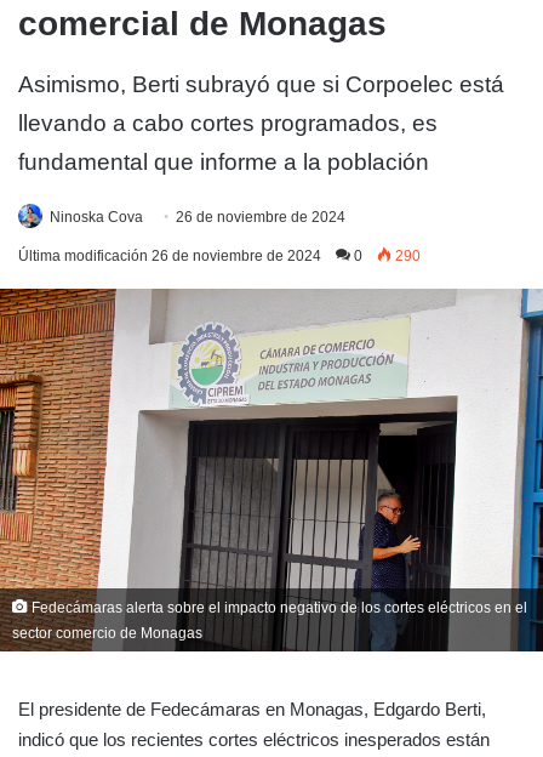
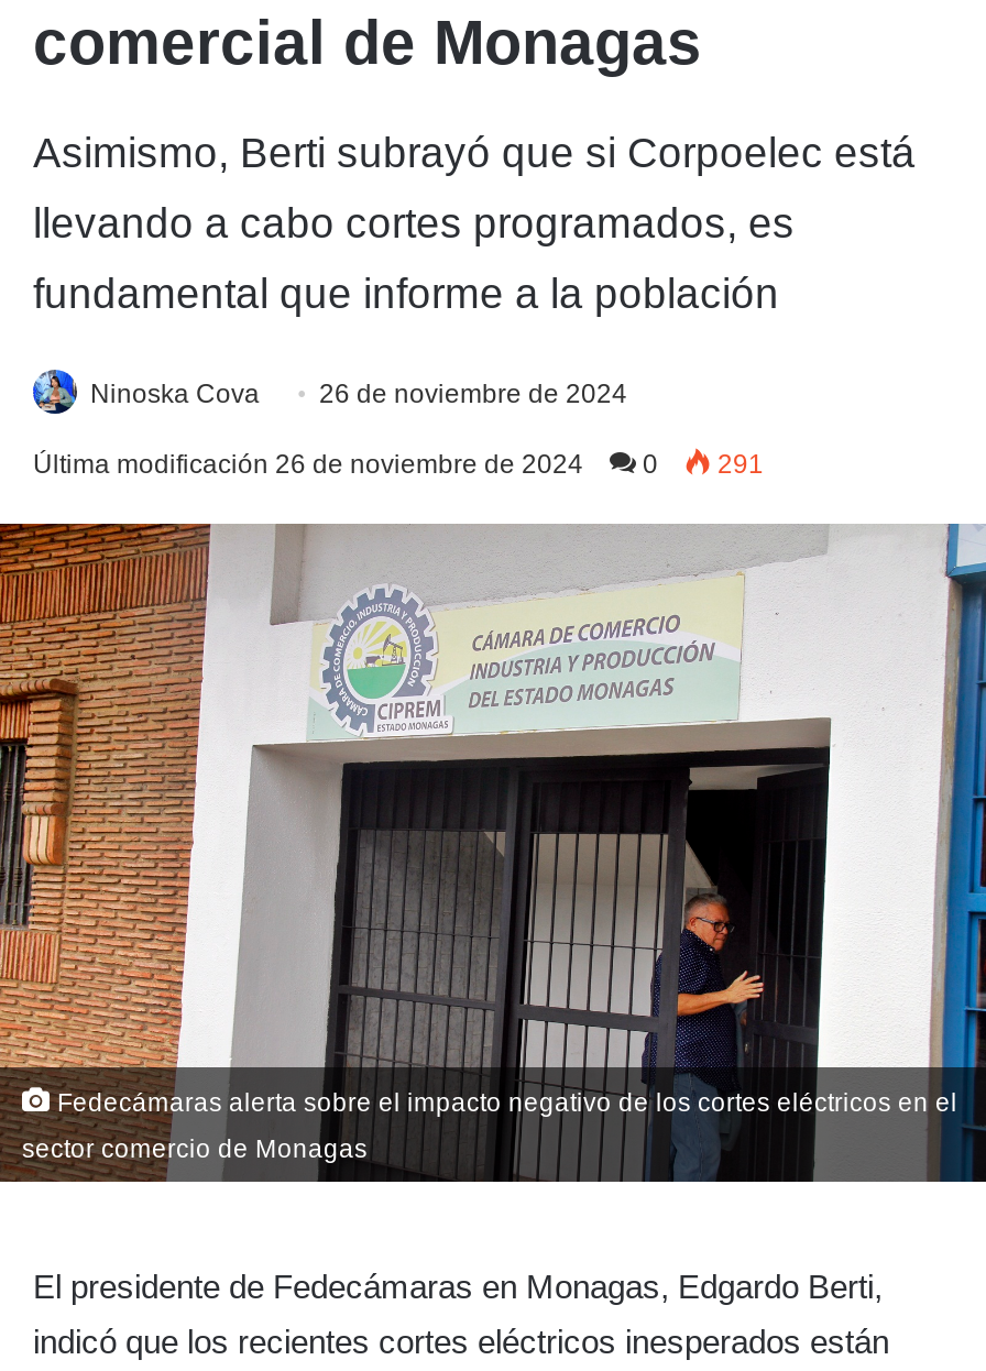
[18,248,421,265] Última modificación 26 de noviembre de 2024 0 290 -> [33,450,764,480] Última modificación 26 de noviembre de 2024 0 291

